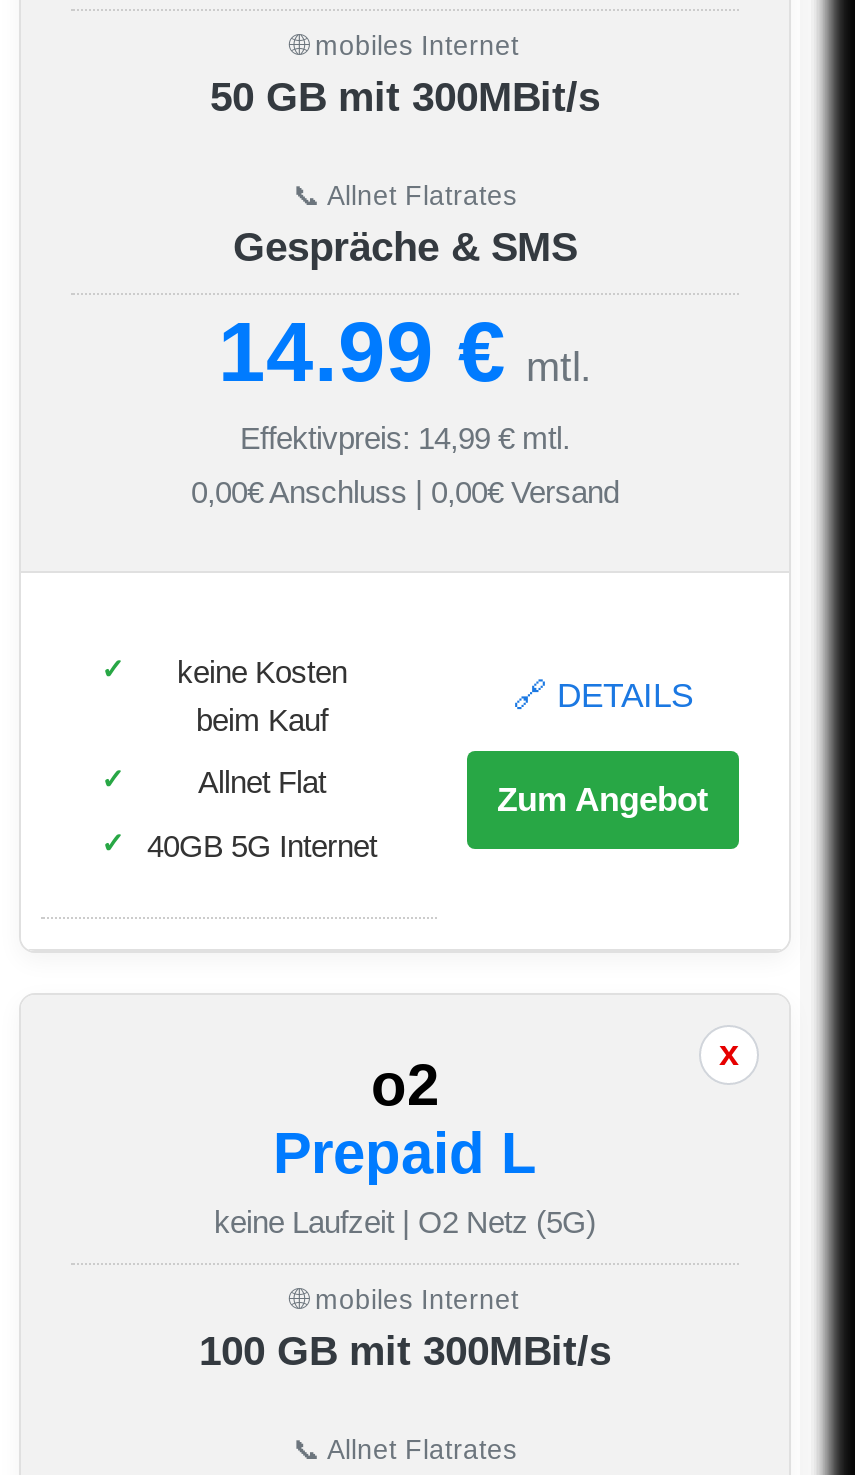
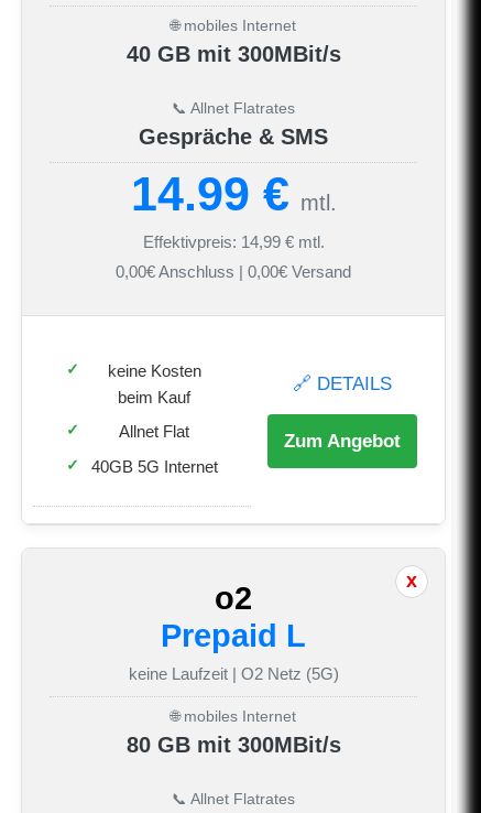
[210,74,600,118] 50 GB mit 300MBit/s -> [126,41,341,66] 40 GB mit 300MBit/s
[199,1329,611,1373] 100 GB mit 300MBit/s -> [126,732,341,757] 80 GB mit 300MBit/s

